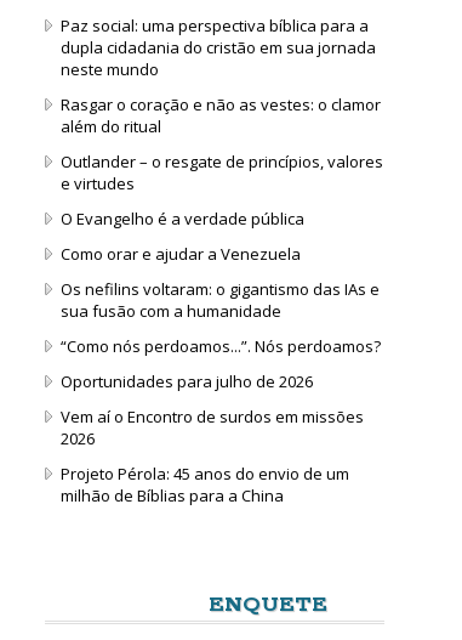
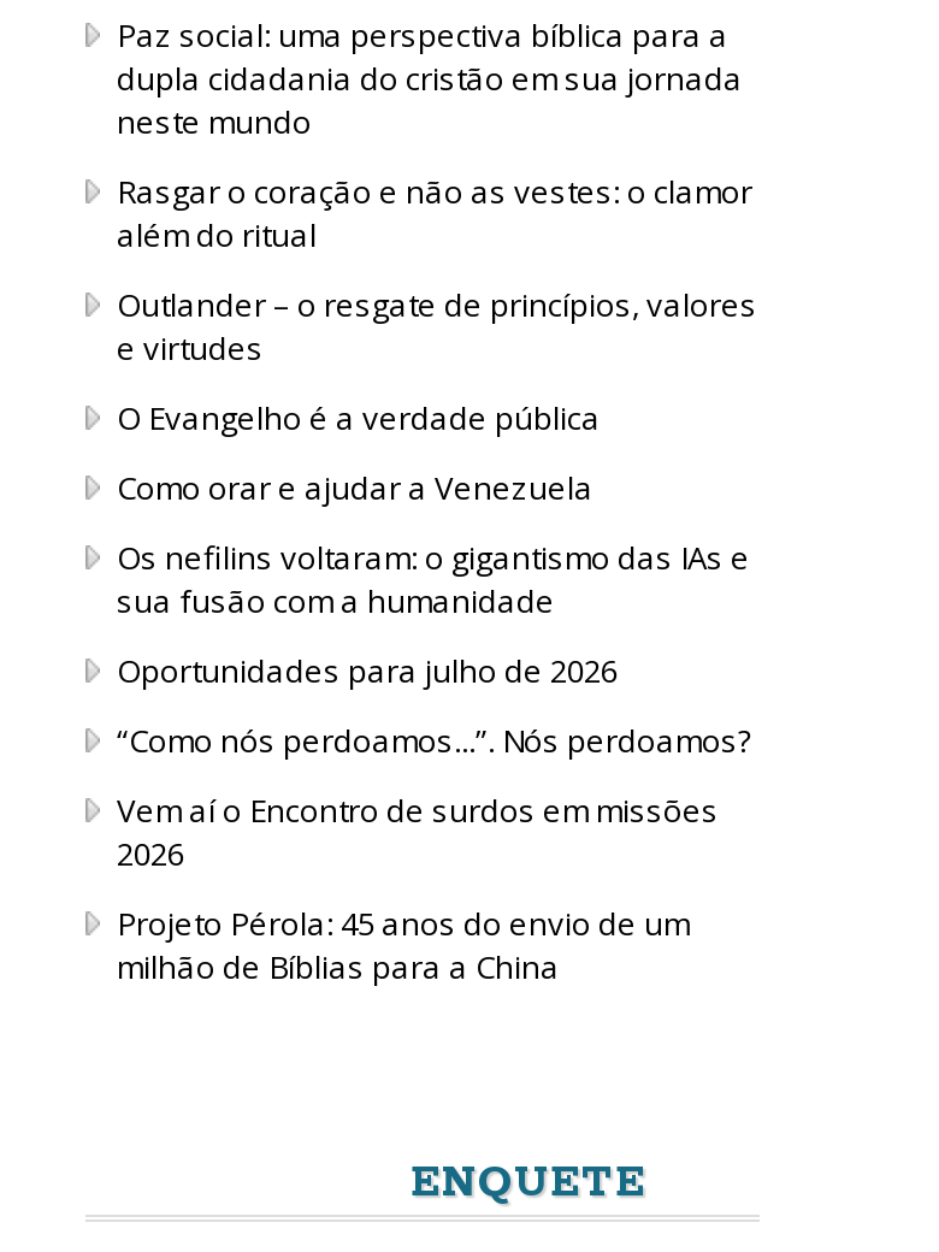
moved [61,335,381,357] -> [117,718,752,761]: “Como nós perdoamos...”. Nós perdoamos?
moved [61,370,313,392] -> [117,648,618,691]: Oportunidades para julho de 2026

